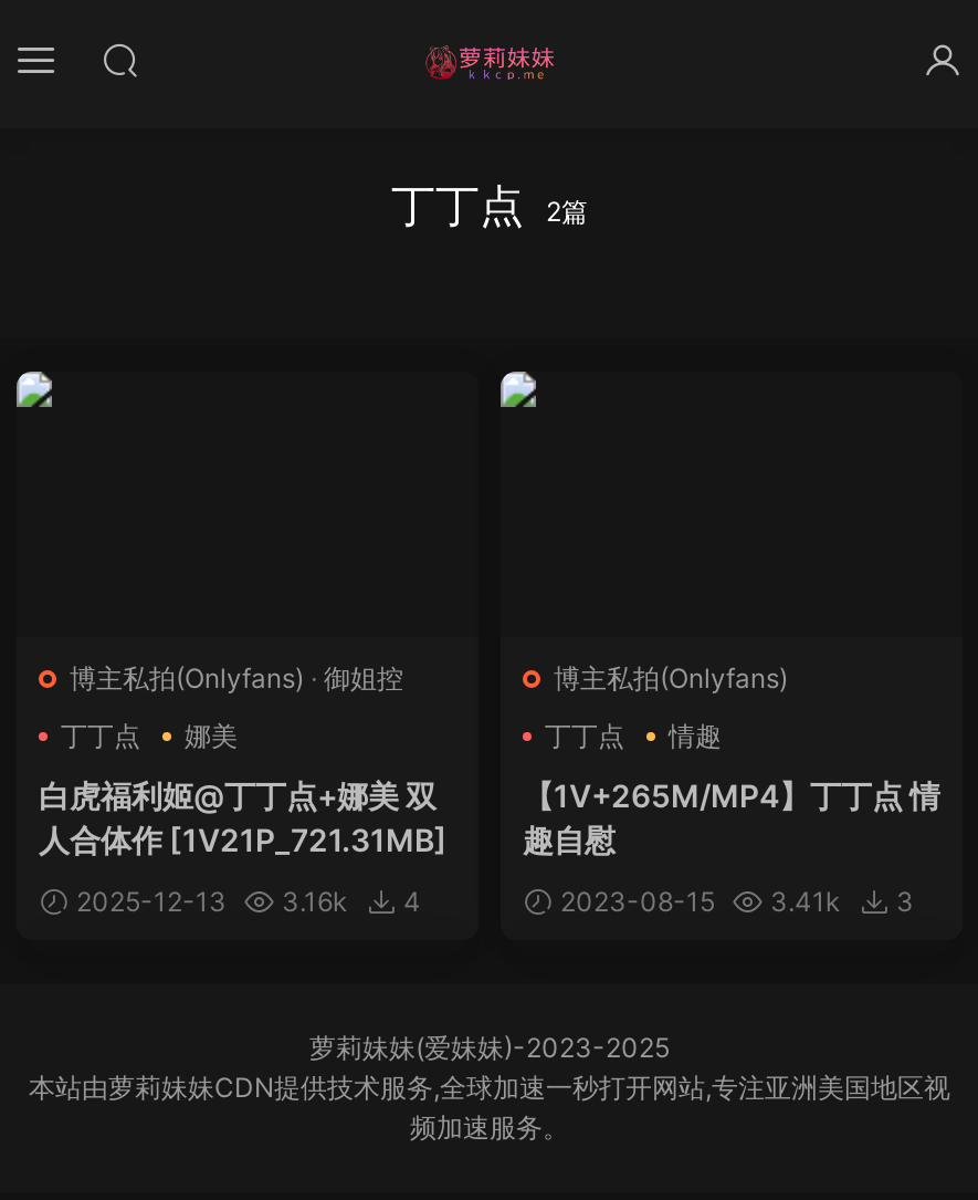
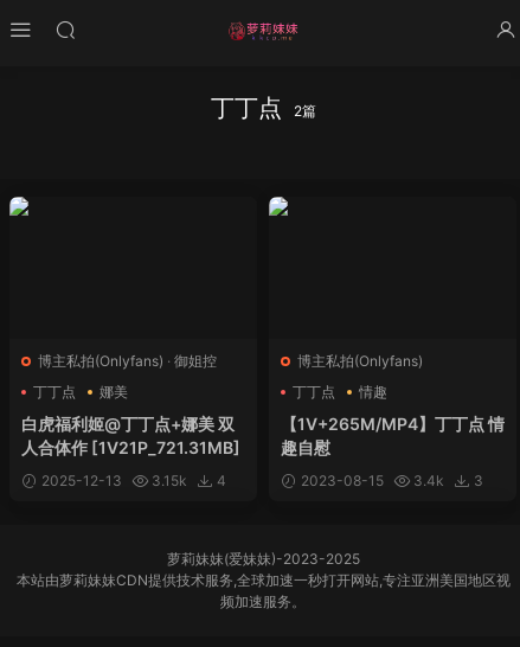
[70,885,421,918] 2025-12-13 3.16k 4 -> [38,472,226,489] 2025-12-13 3.15k 4
[554,885,914,918] 2023-08-15 3.41k 3 -> [297,472,483,489] 2023-08-15 3.4k 3

